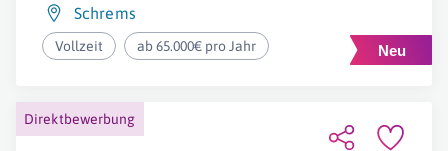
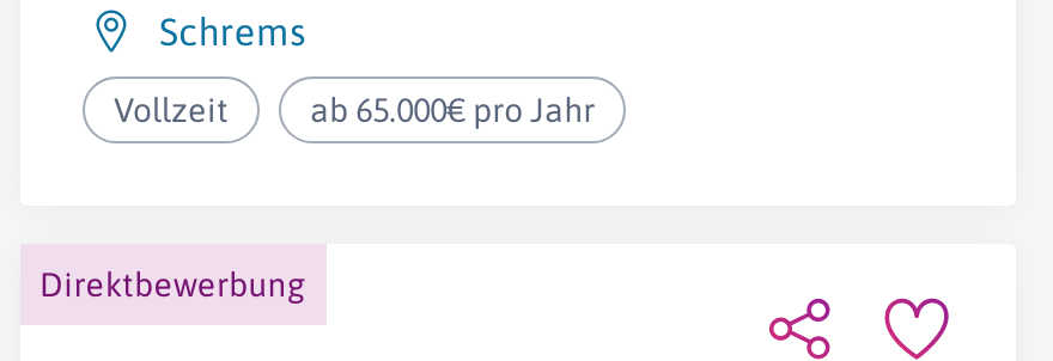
[349,34,433,66] [image] -> none

